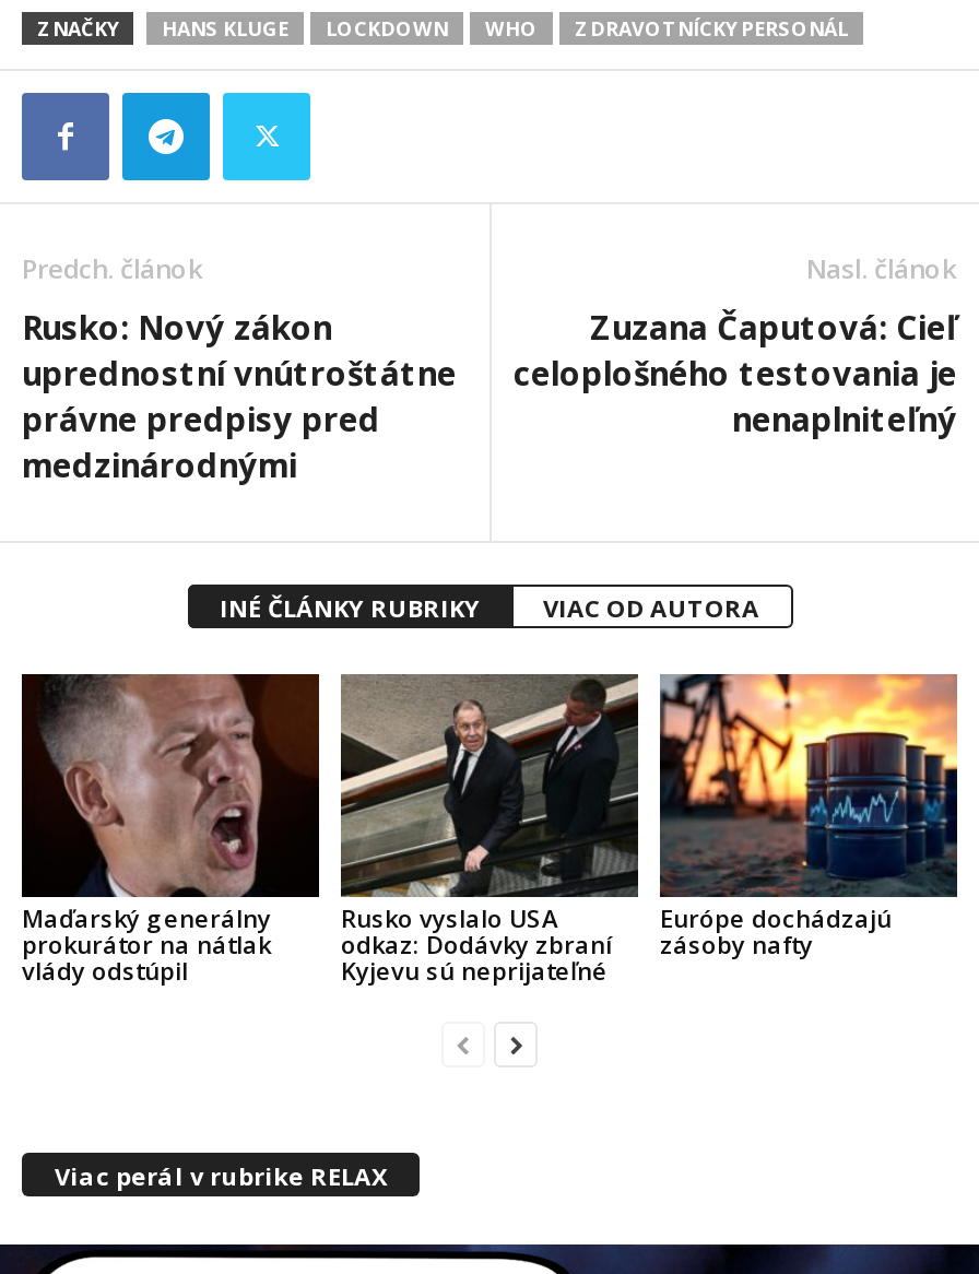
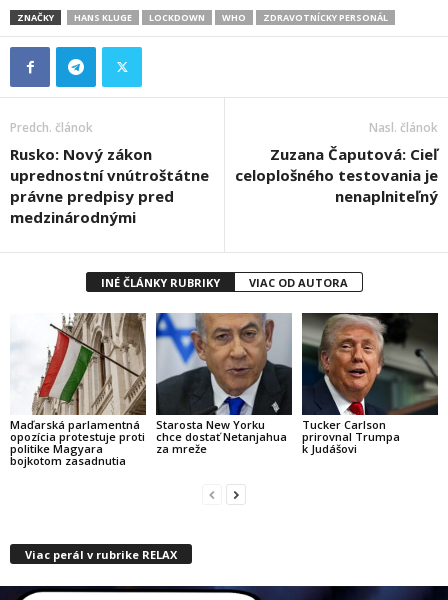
[20,671,319,986] [image] | Maďarský generálny | prokurátor na nátlak | vlády odstúpil -> [10,313,147,468] [image] | Maďarská parlamentná | opozícia protestuje proti | politike Magyara | bojkotom zasadnutia
[339,673,638,986] [image] | Rusko vyslalo USA | odkaz: Dodávky zbraní | Kyjevu sú neprijateľné -> [155,312,291,456] [image] | Starosta New Yorku | chce dostať Netanjahua | za mreže
[660,673,959,959] [image] | Európe dochádzajú | zásoby nafty -> [302,312,439,456] [image] | Tucker Carlson | prirovnal Trumpa | k Judášovi

